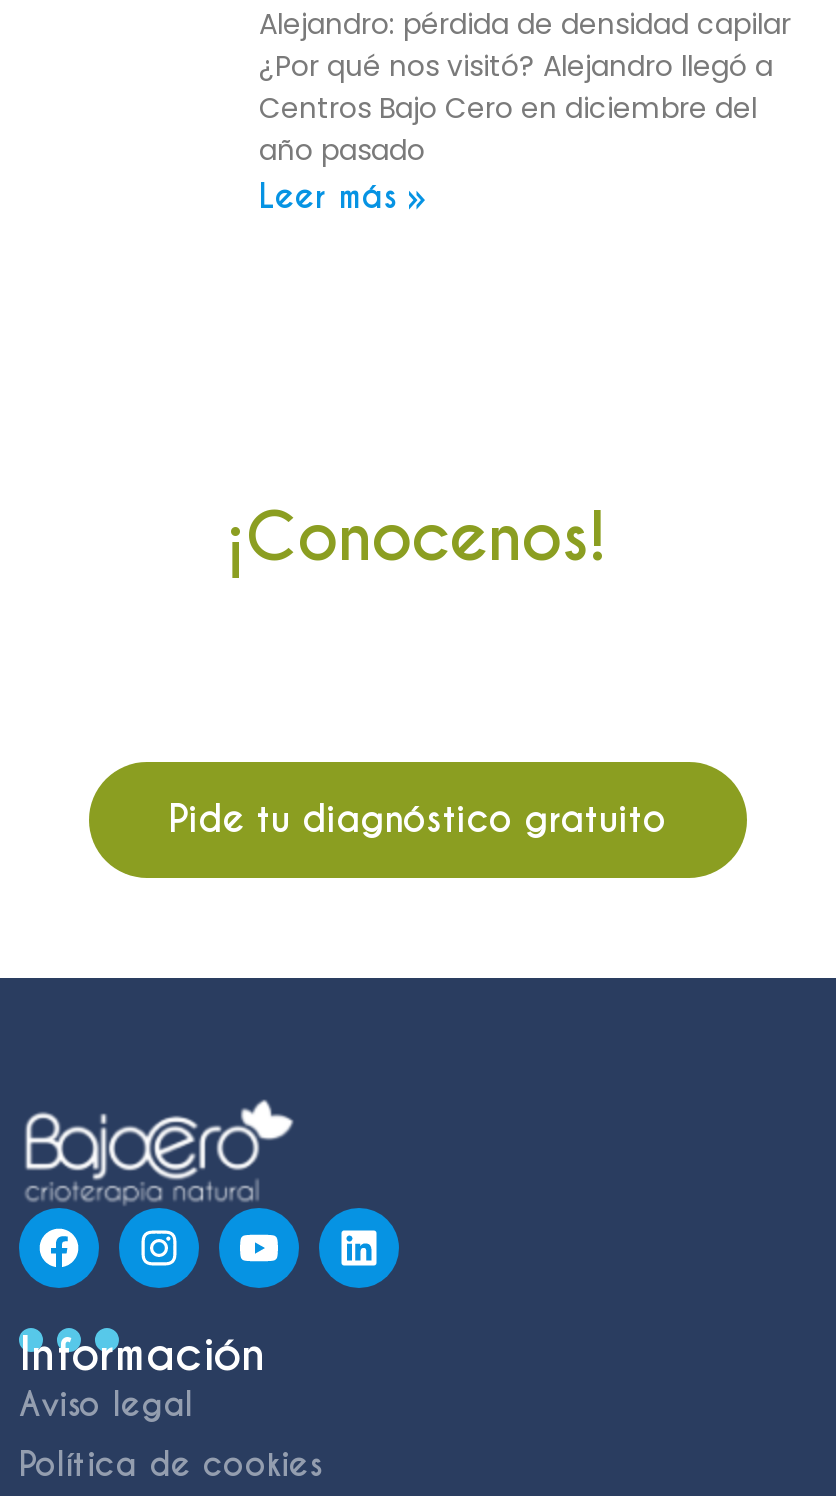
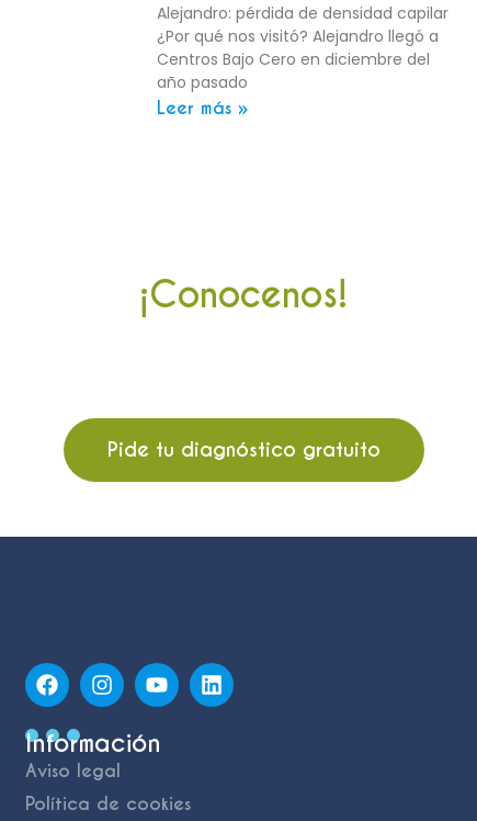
[23,1098,295,1204] [image] -> none

